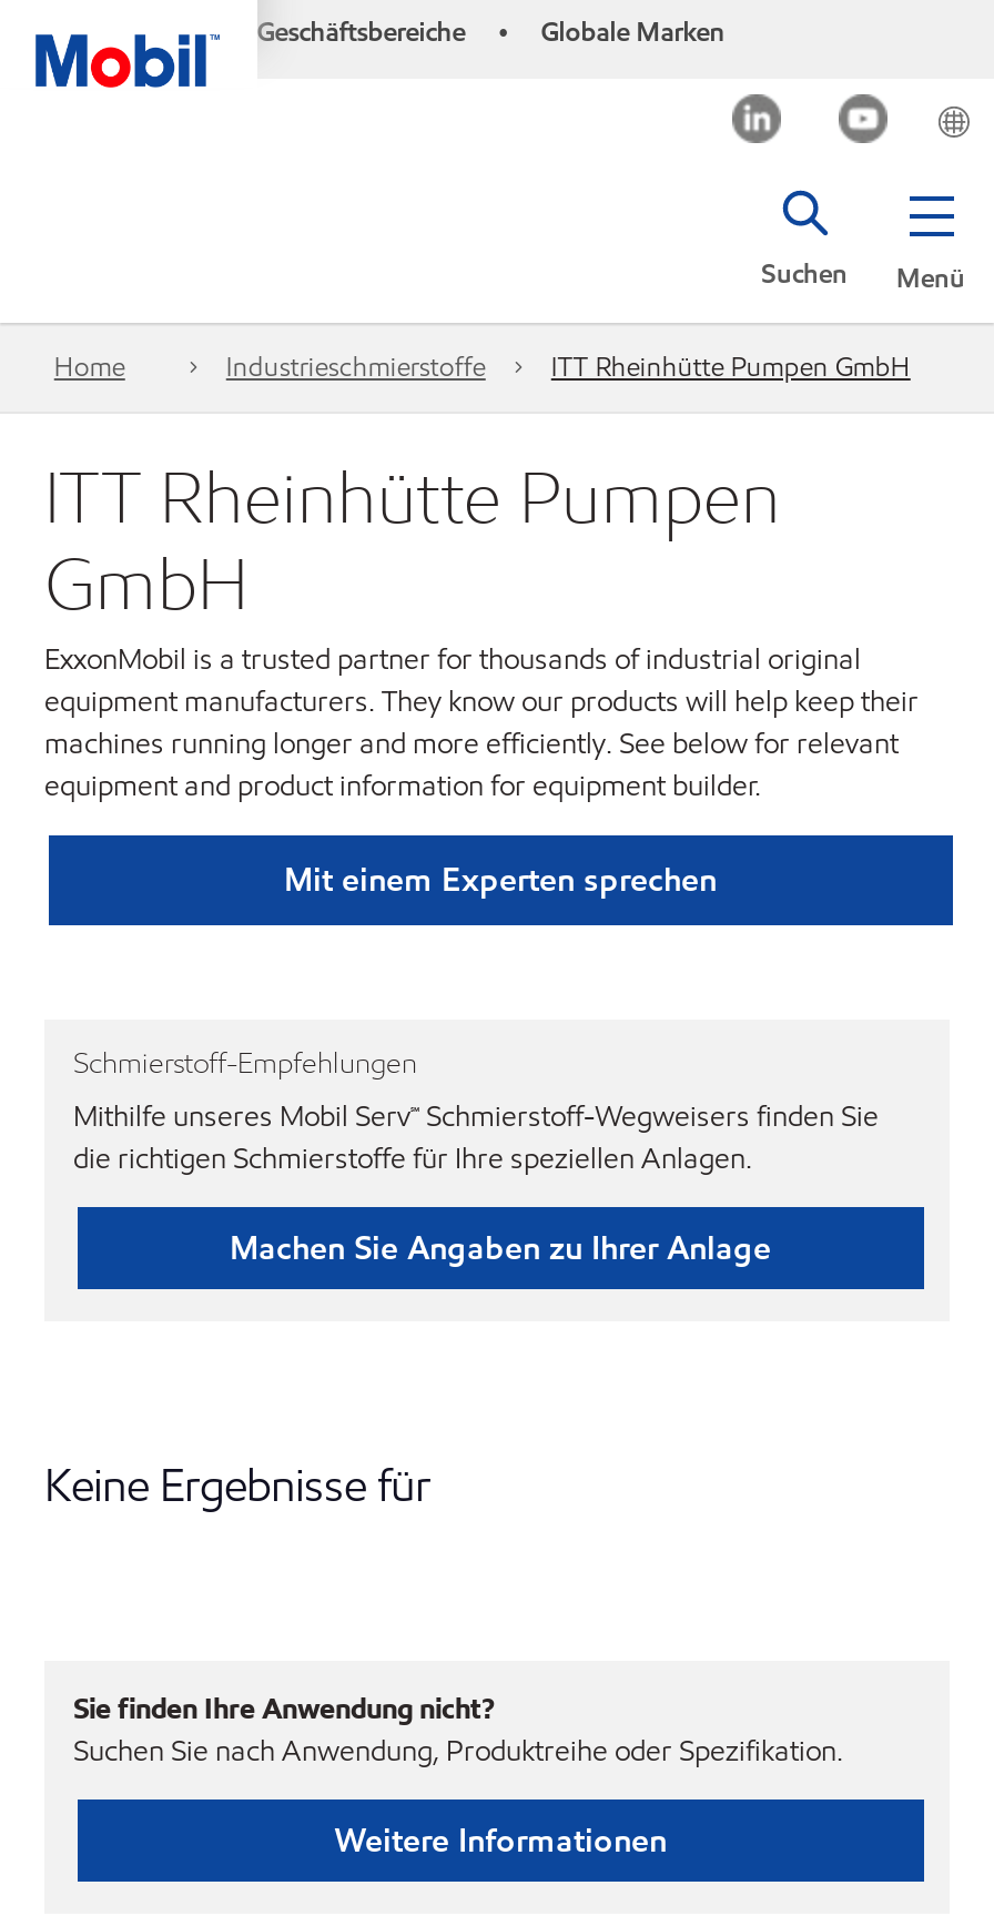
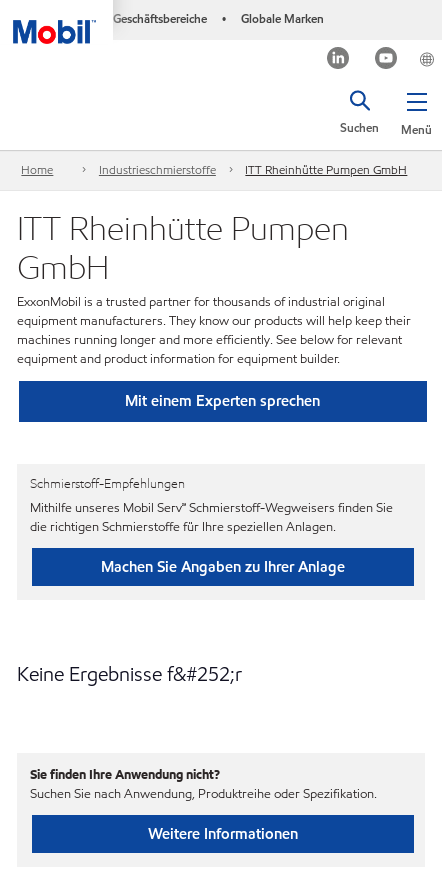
[44,1456,430,1514] Keine Ergebnisse für -> [17,661,242,687] Keine Ergebnisse f&#252;r

